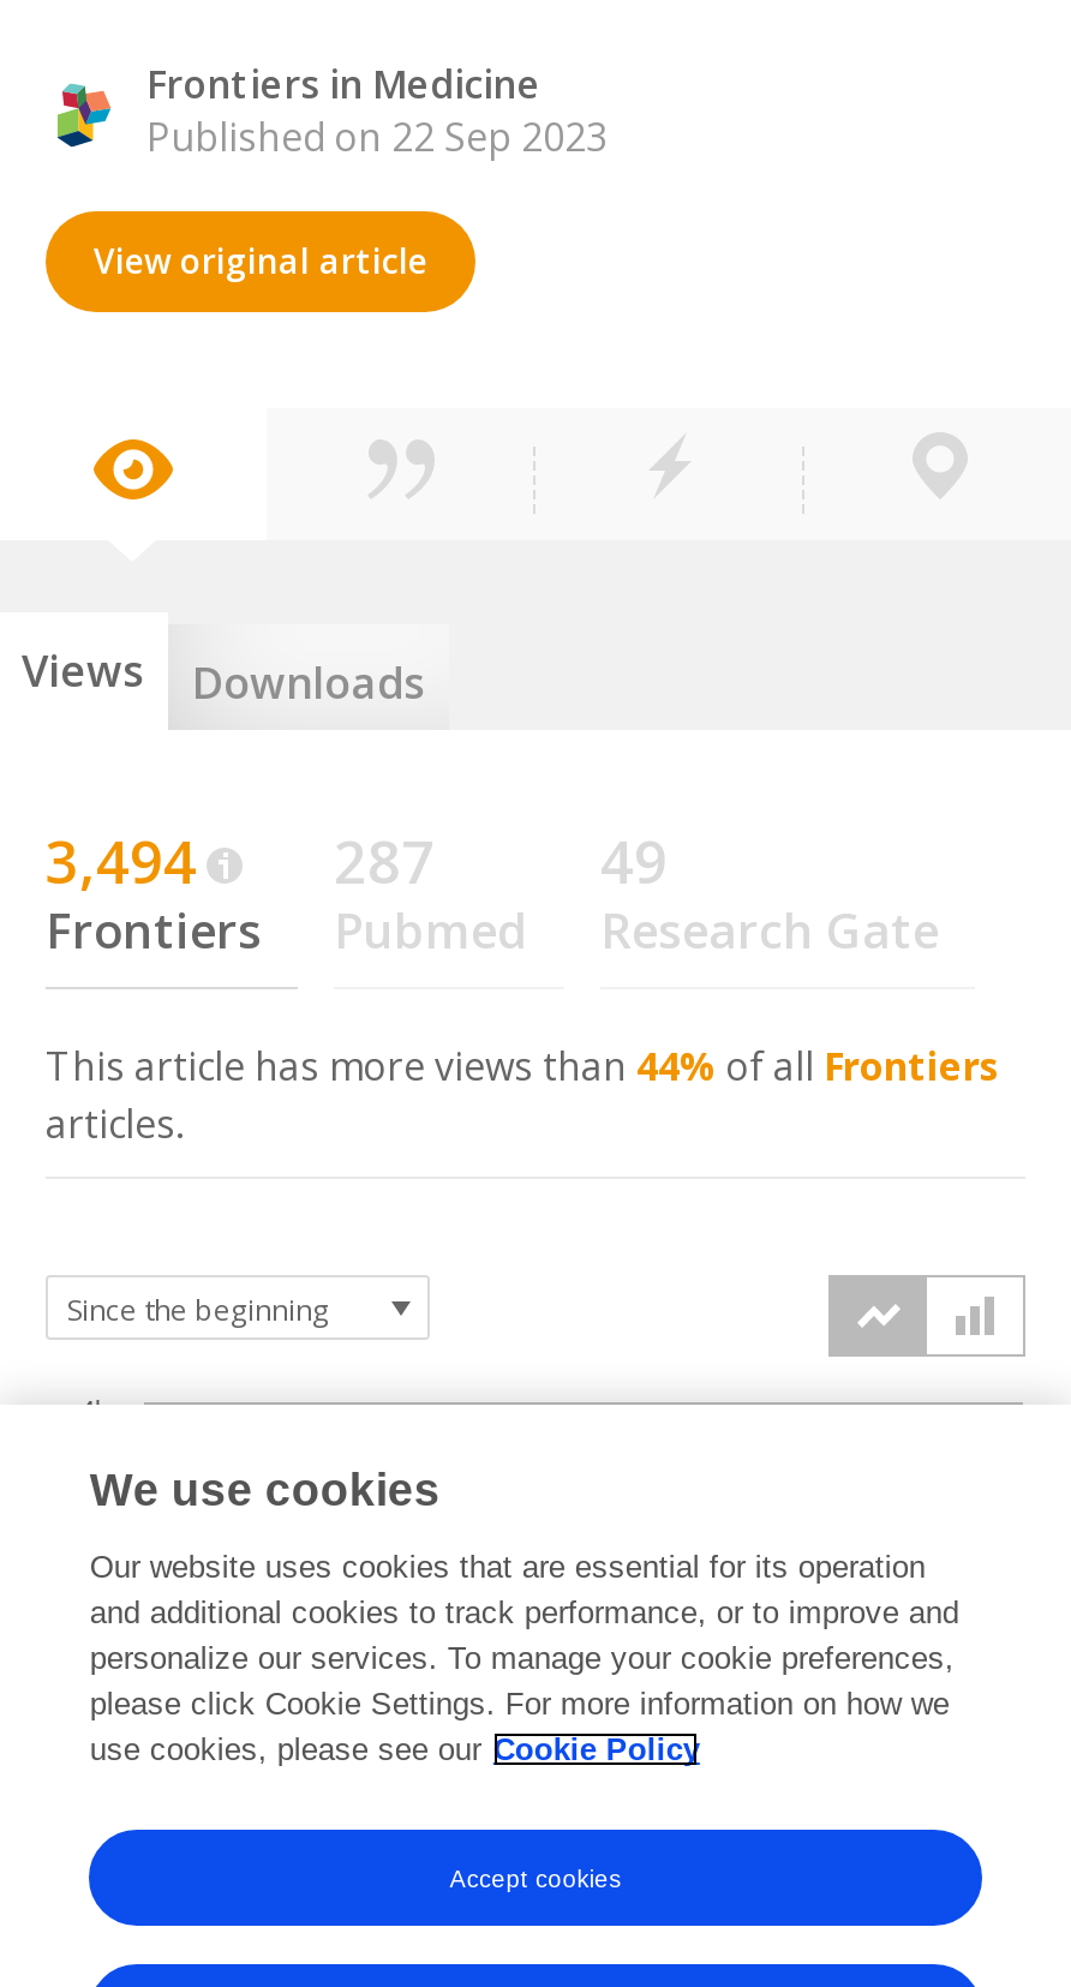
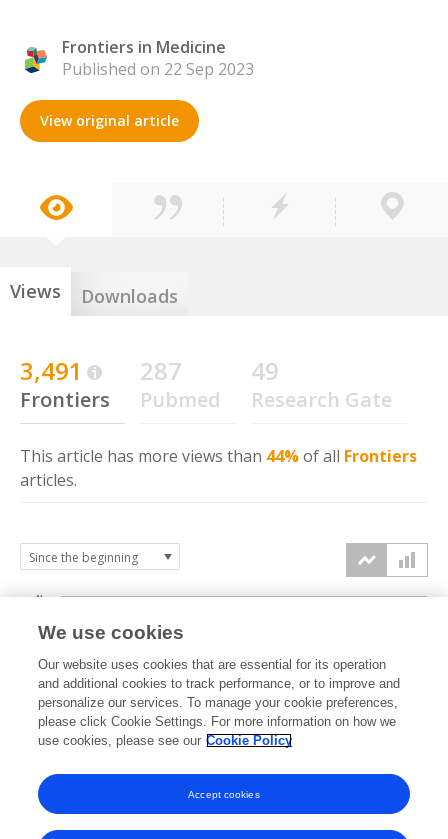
[46,821,197,900] 3,494 -> [20,354,83,387] 3,491

